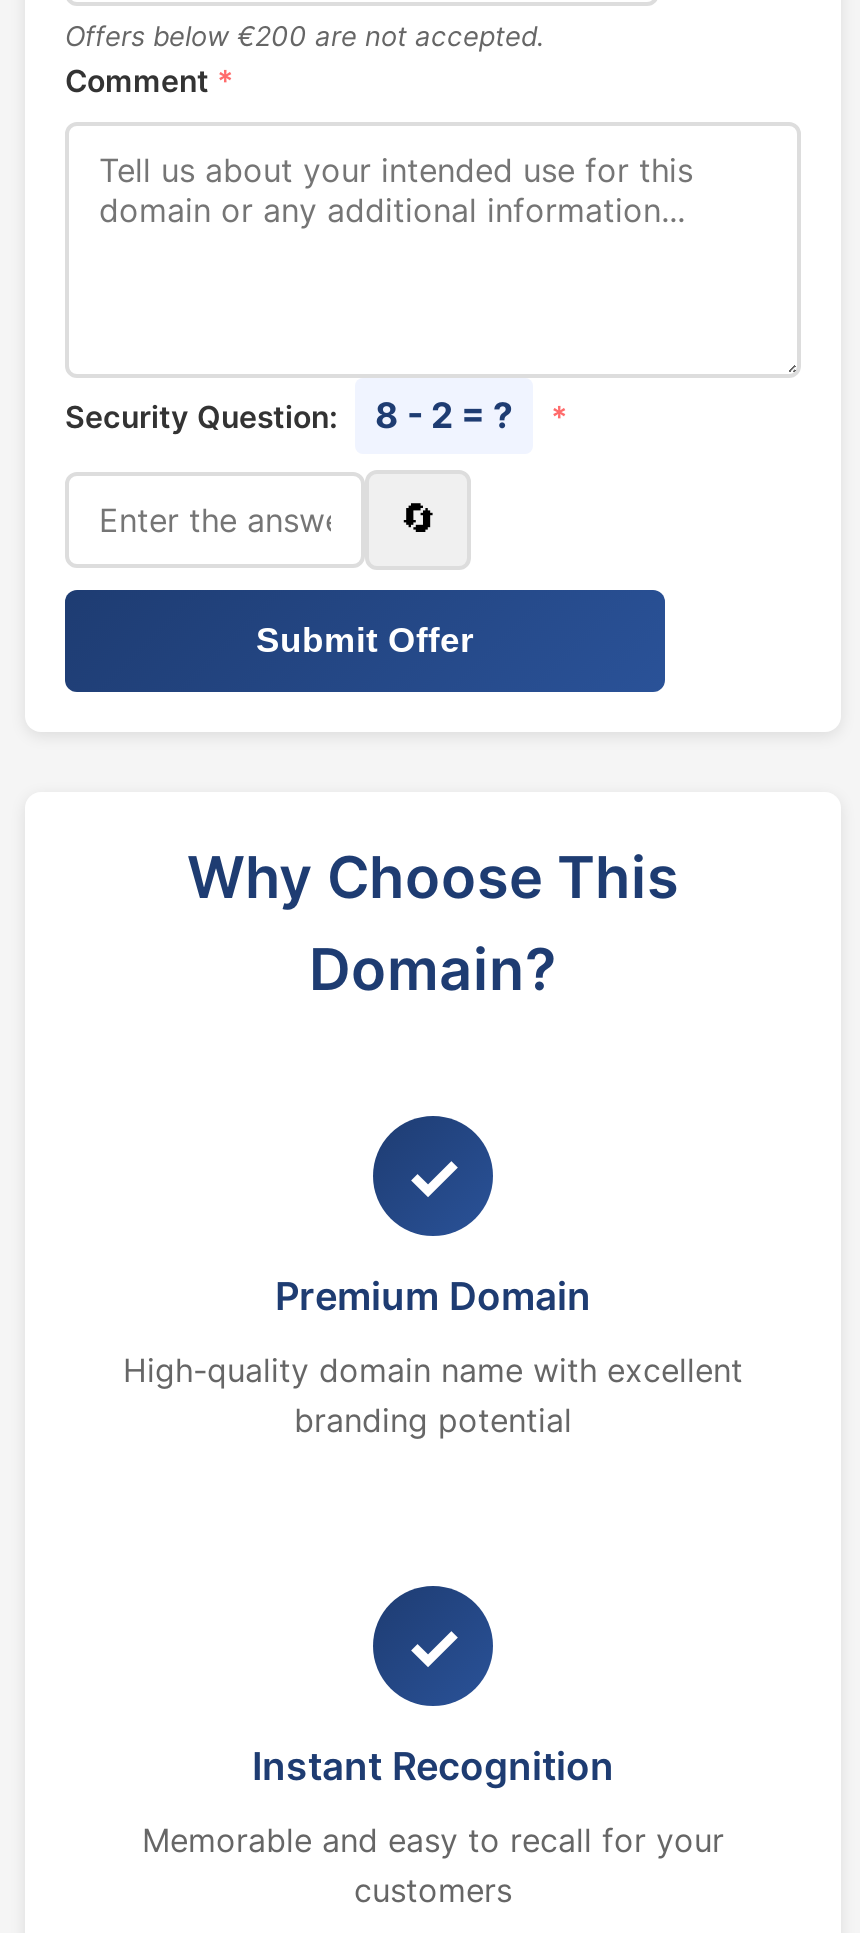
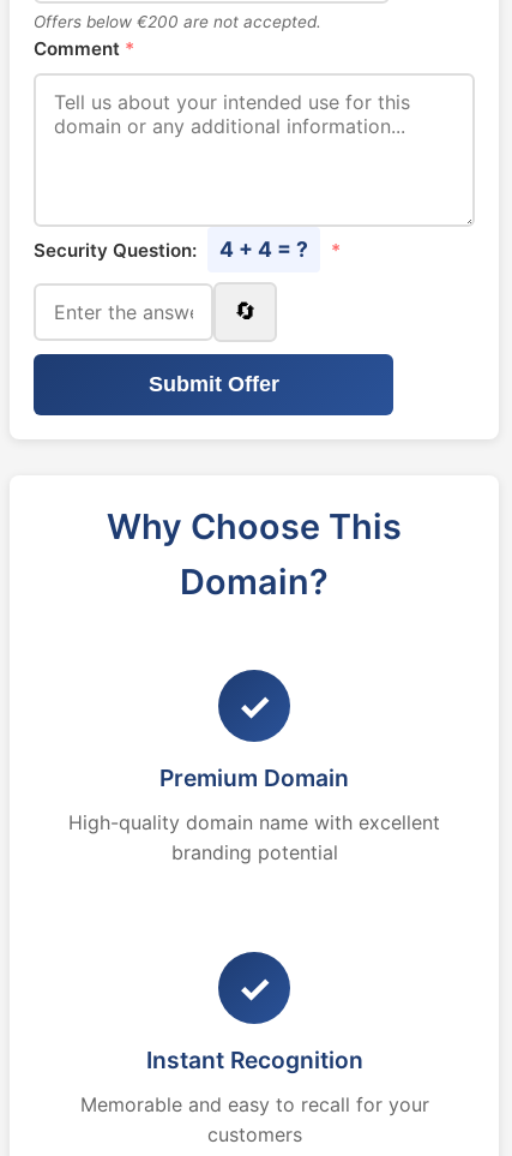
[375,394,513,436] 8 - 2 = ? -> [219,236,308,262] 4 + 4 = ?

